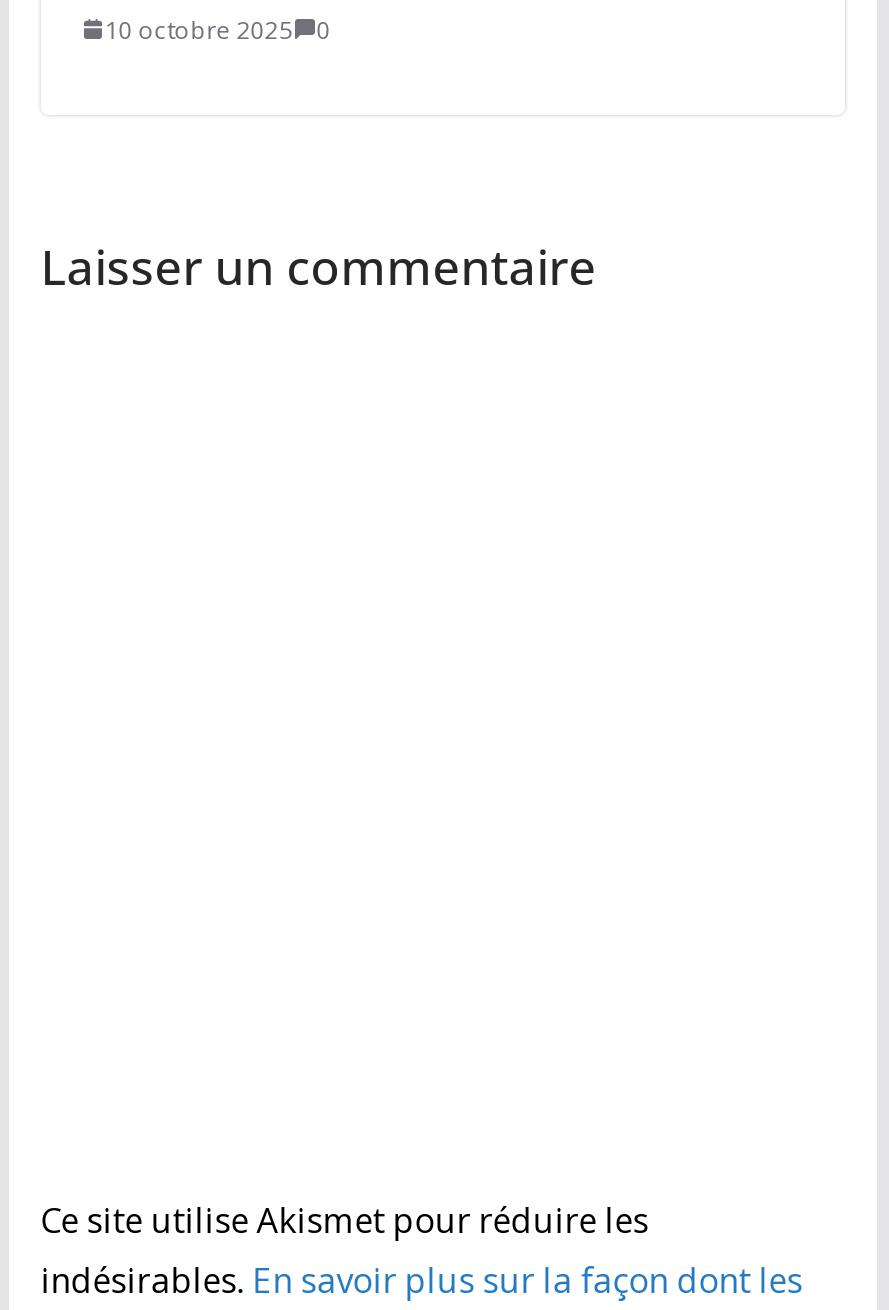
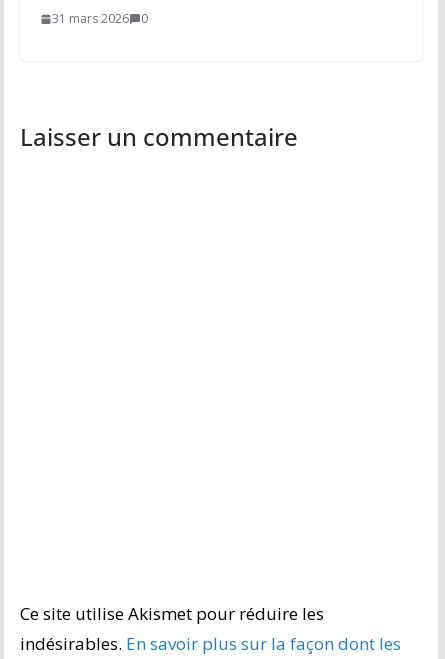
[104,13,330,47] 10 octobre 2025 0 -> [52,10,148,27] 31 mars 2026 0

